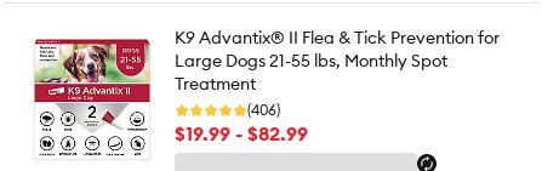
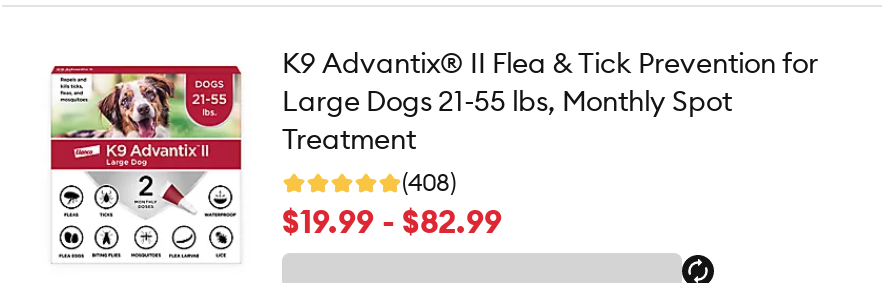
[247,101,280,119] (406) -> [402,167,456,197] (408)

